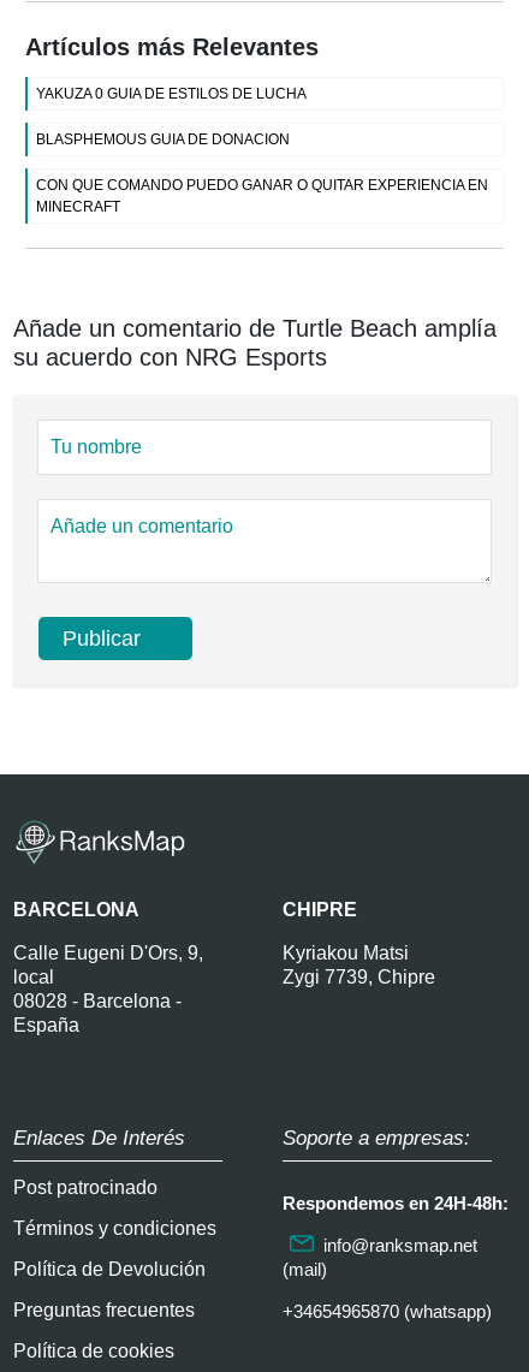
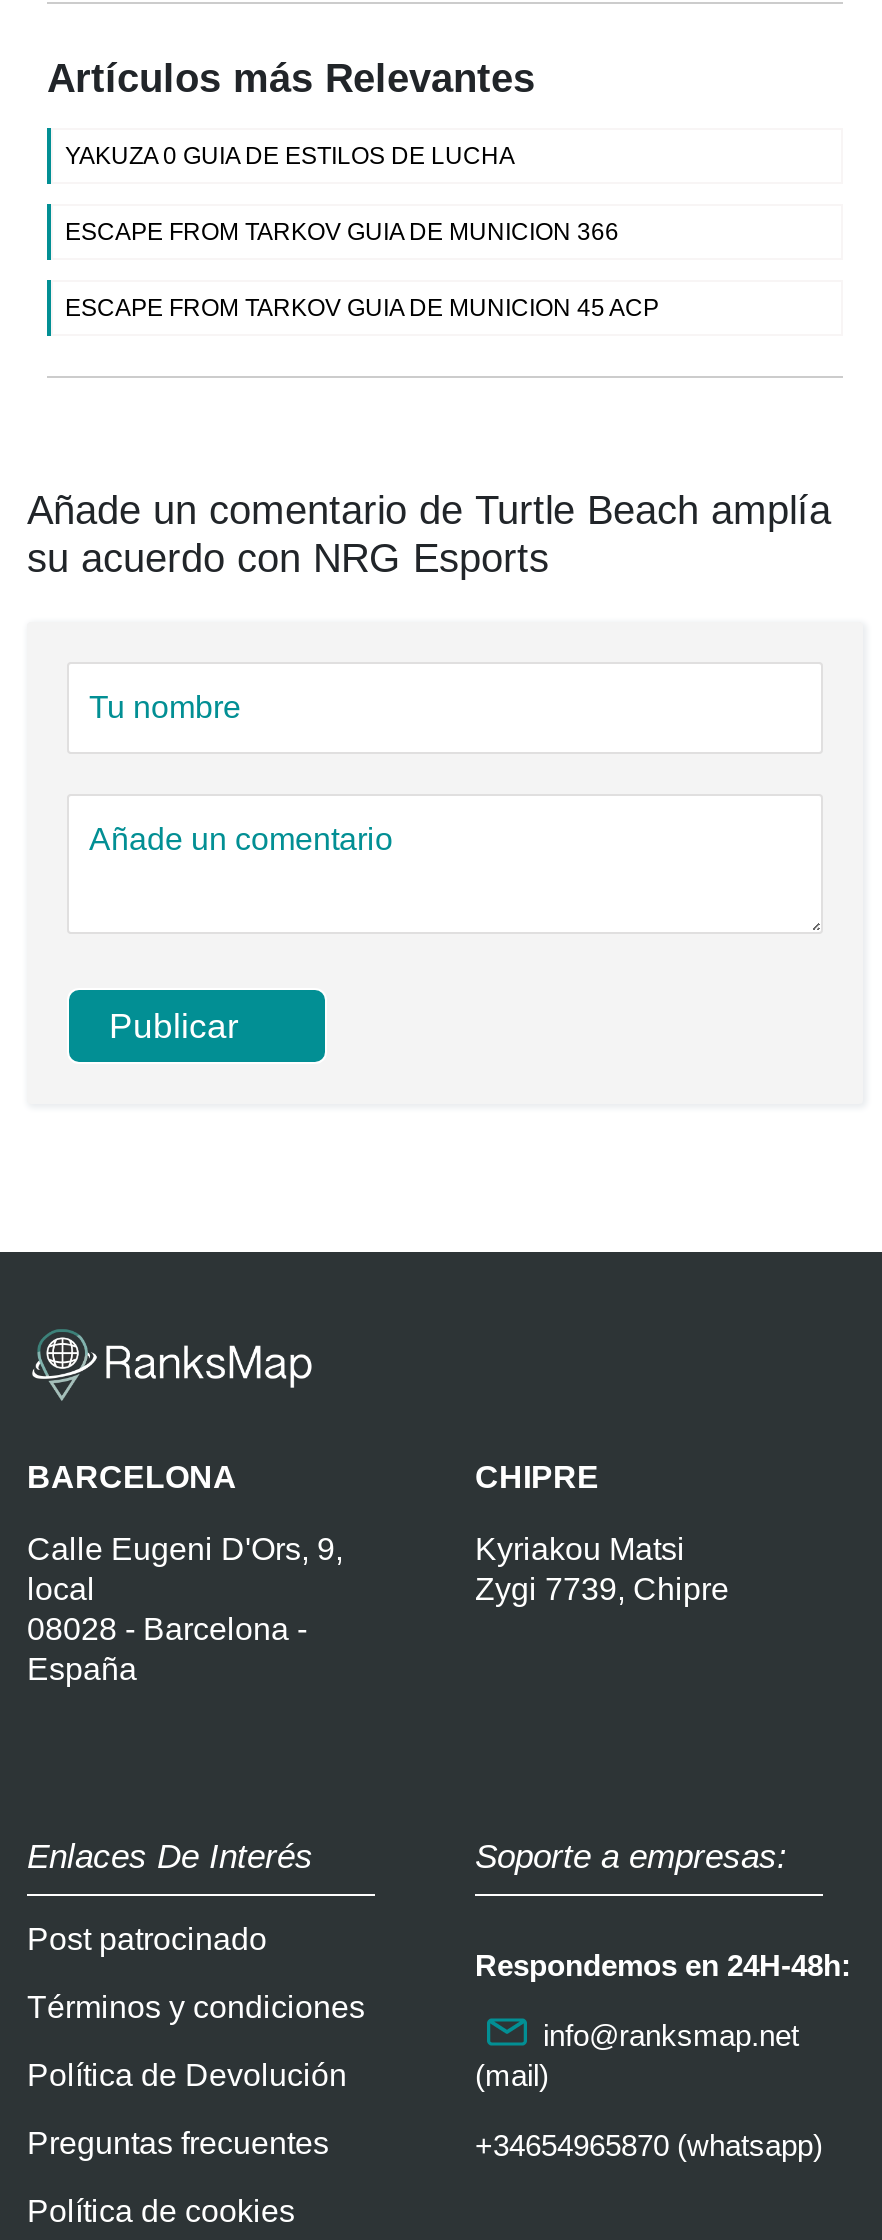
[36,131,290,148] BLASPHEMOUS GUIA DE DONACION -> [65,219,619,247] ESCAPE FROM TARKOV GUIA DE MUNICION 366
[36,177,488,216] CON QUE COMANDO PUEDO GANAR O QUITAR EXPERIENCIA EN | MINECRAFT -> [65,295,659,323] ESCAPE FROM TARKOV GUIA DE MUNICION 45 ACP

